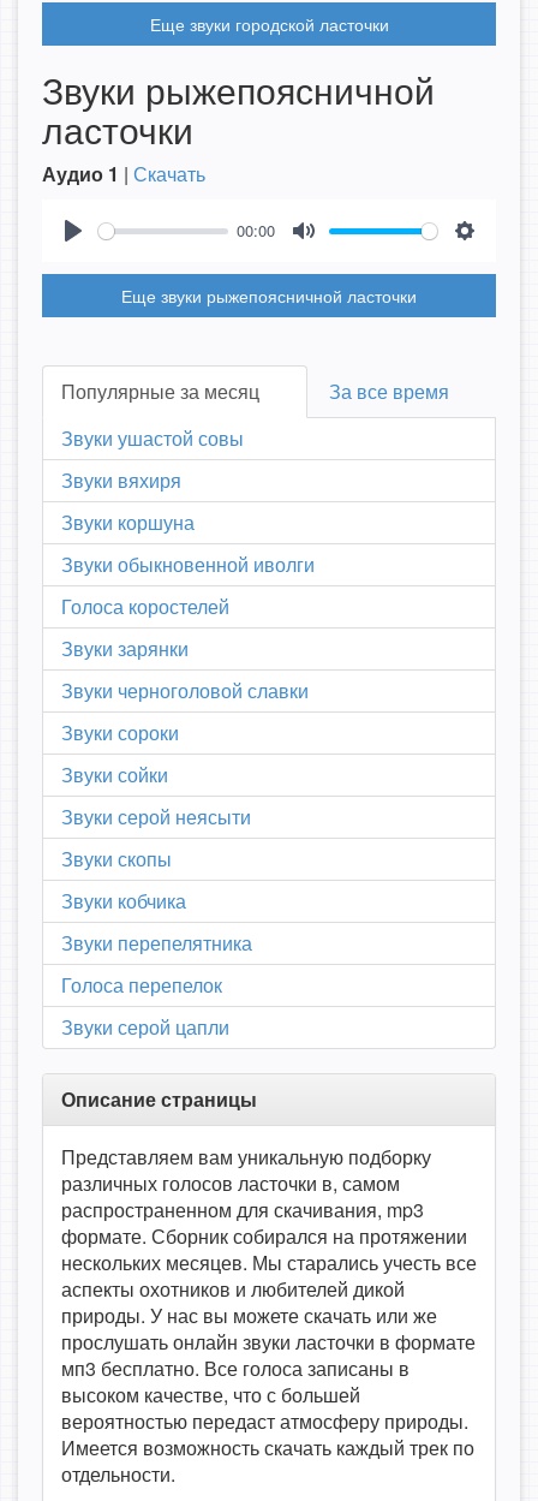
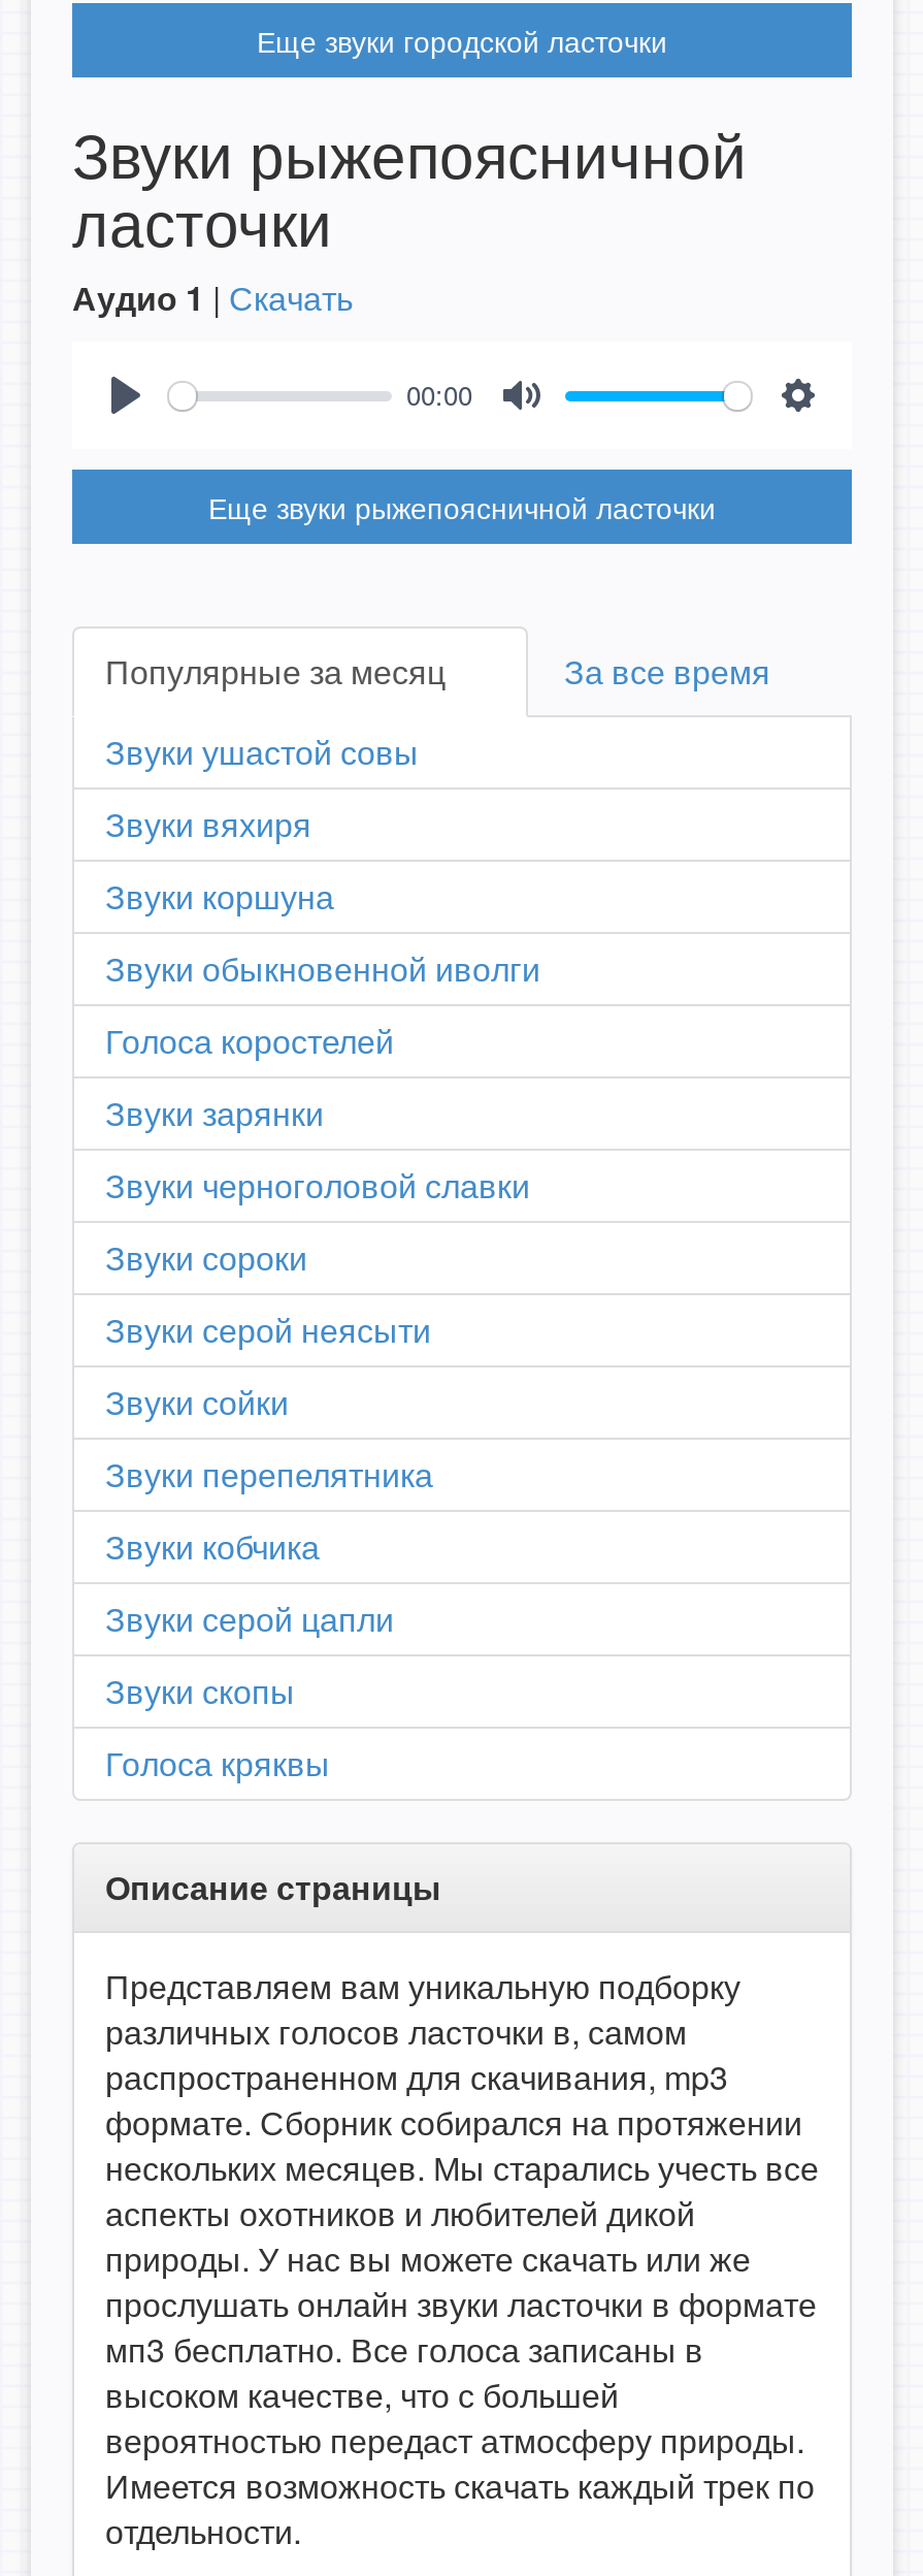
moved [61,761,168,789] -> [105,1378,289,1426]: Звуки сойки
moved [61,803,251,831] -> [105,1306,431,1353]: Звуки серой неясыти
moved [61,845,172,873] -> [105,1667,295,1715]: Звуки скопы
moved [61,887,252,957] -> [105,1450,433,1570]: Звуки кобчика | Звуки перепелятника
[61,971,222,999] Голоса перепелок -> [105,1739,330,1787] Голоса кряквы
moved [61,1013,229,1041] -> [105,1595,394,1642]: Звуки серой цапли

